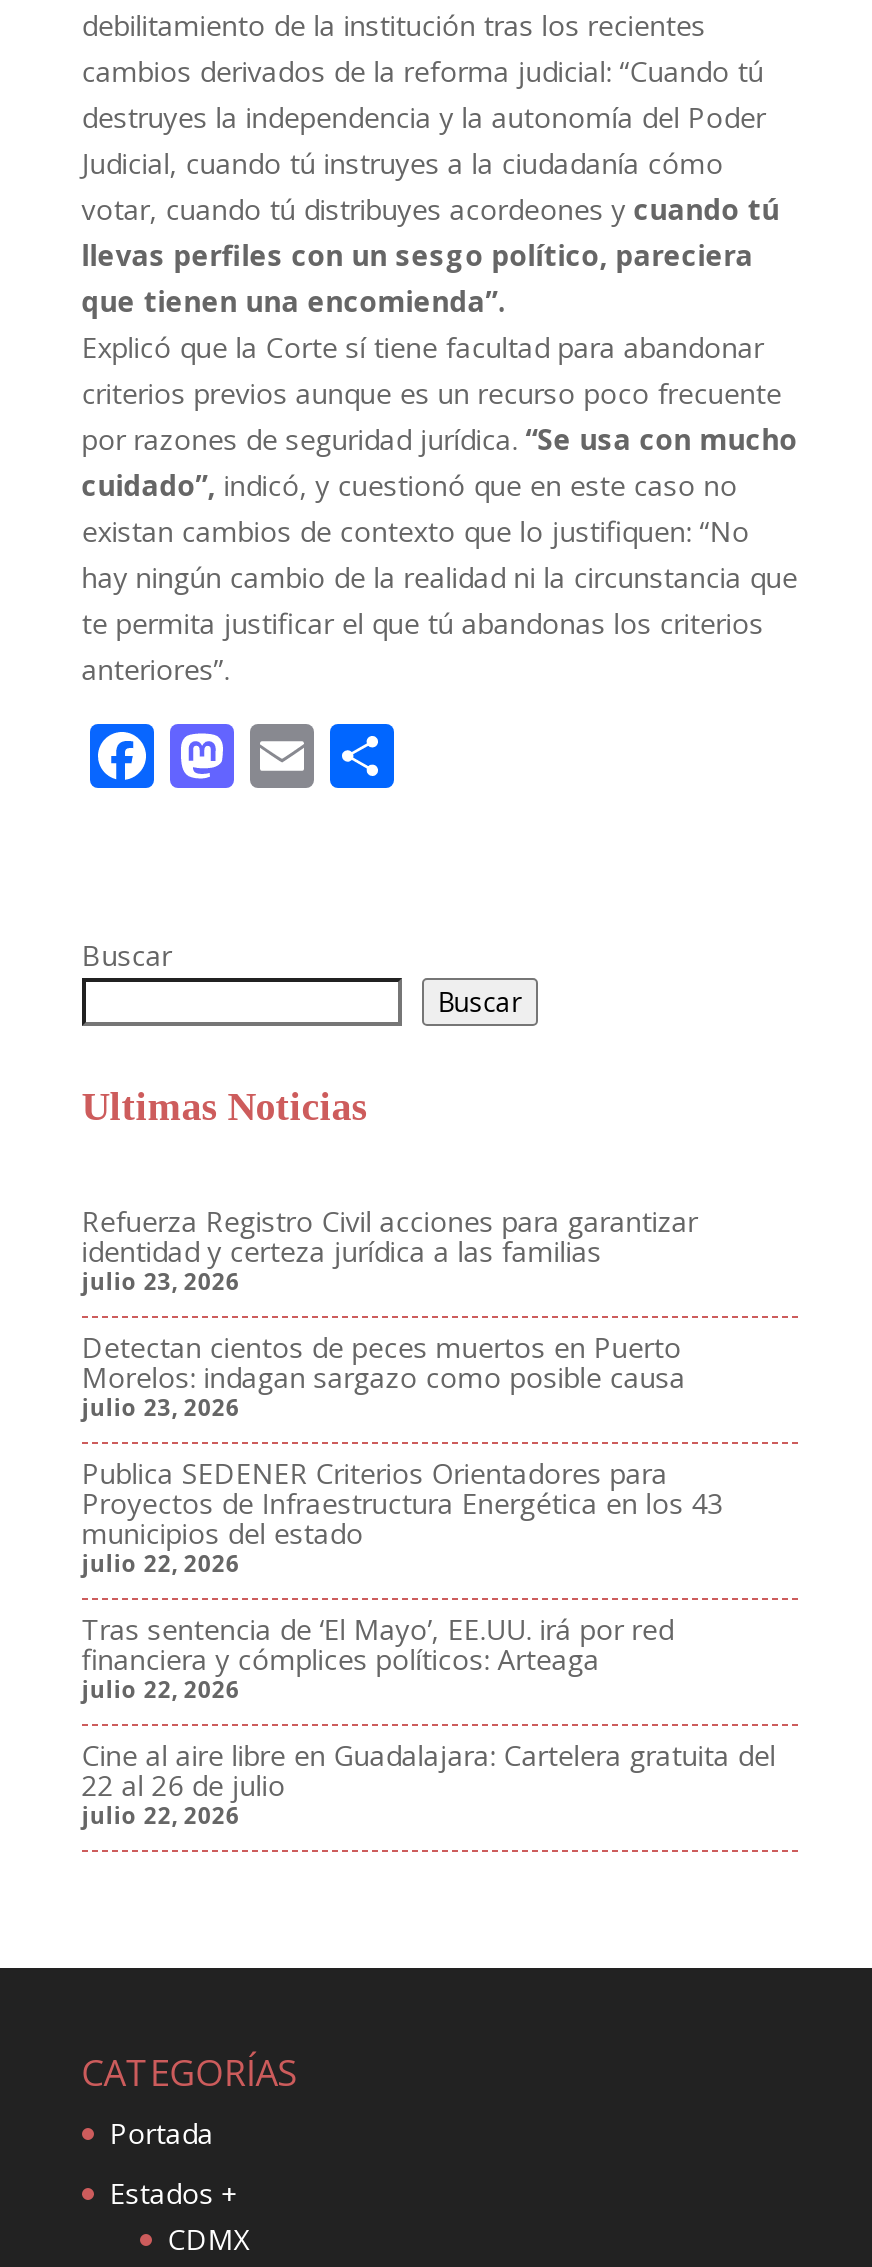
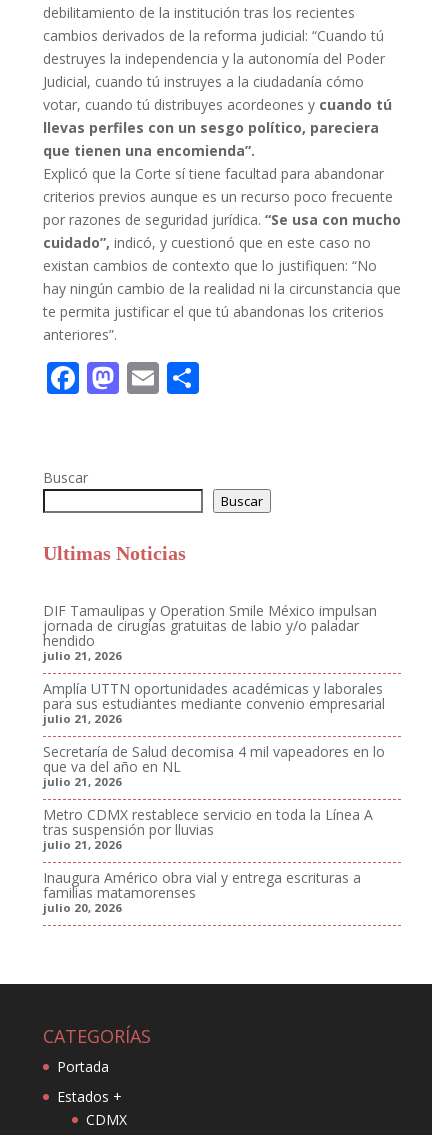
[82,1202,698,1296] Refuerza Registro Civil acciones para garantizar | identidad y certeza jurídica a las familias | julio 23, 2026 -> [43,601,377,663] DIF Tamaulipas y Operation Smile México impulsan | jornada de cirugías gratuitas de labio y/o paladar | hendido | julio 21, 2026
[82,1328,686,1422] Detectan cientos de peces muertos en Puerto | Morelos: indagan sargazo como posible causa | julio 23, 2026 -> [43,679,385,726] Amplía UTTN oportunidades académicas y laborales | para sus estudiantes mediante convenio empresarial | julio 21, 2026
[82,1454,724,1578] Publica SEDENER Criterios Orientadores para | Proyectos de Infraestructura Energética en los 43 | municipios del estado | julio 22, 2026 -> [43,742,385,789] Secretaría de Salud decomisa 4 mil vapeadores en lo | que va del año en NL | julio 21, 2026
[82,1610,674,1704] Tras sentencia de ‘El Mayo’, EE.UU. irá por red | financiera y cómplices políticos: Arteaga | julio 22, 2026 -> [43,805,373,852] Metro CDMX restablece servicio en toda la Línea A | tras suspensión por lluvias | julio 21, 2026
[82,1736,776,1830] Cine al aire libre en Guadalajara: Cartelera gratuita del | 22 al 26 de julio | julio 22, 2026 -> [43,868,361,915] Inaugura Américo obra vial y entrega escrituras a | familias matamorenses | julio 20, 2026

